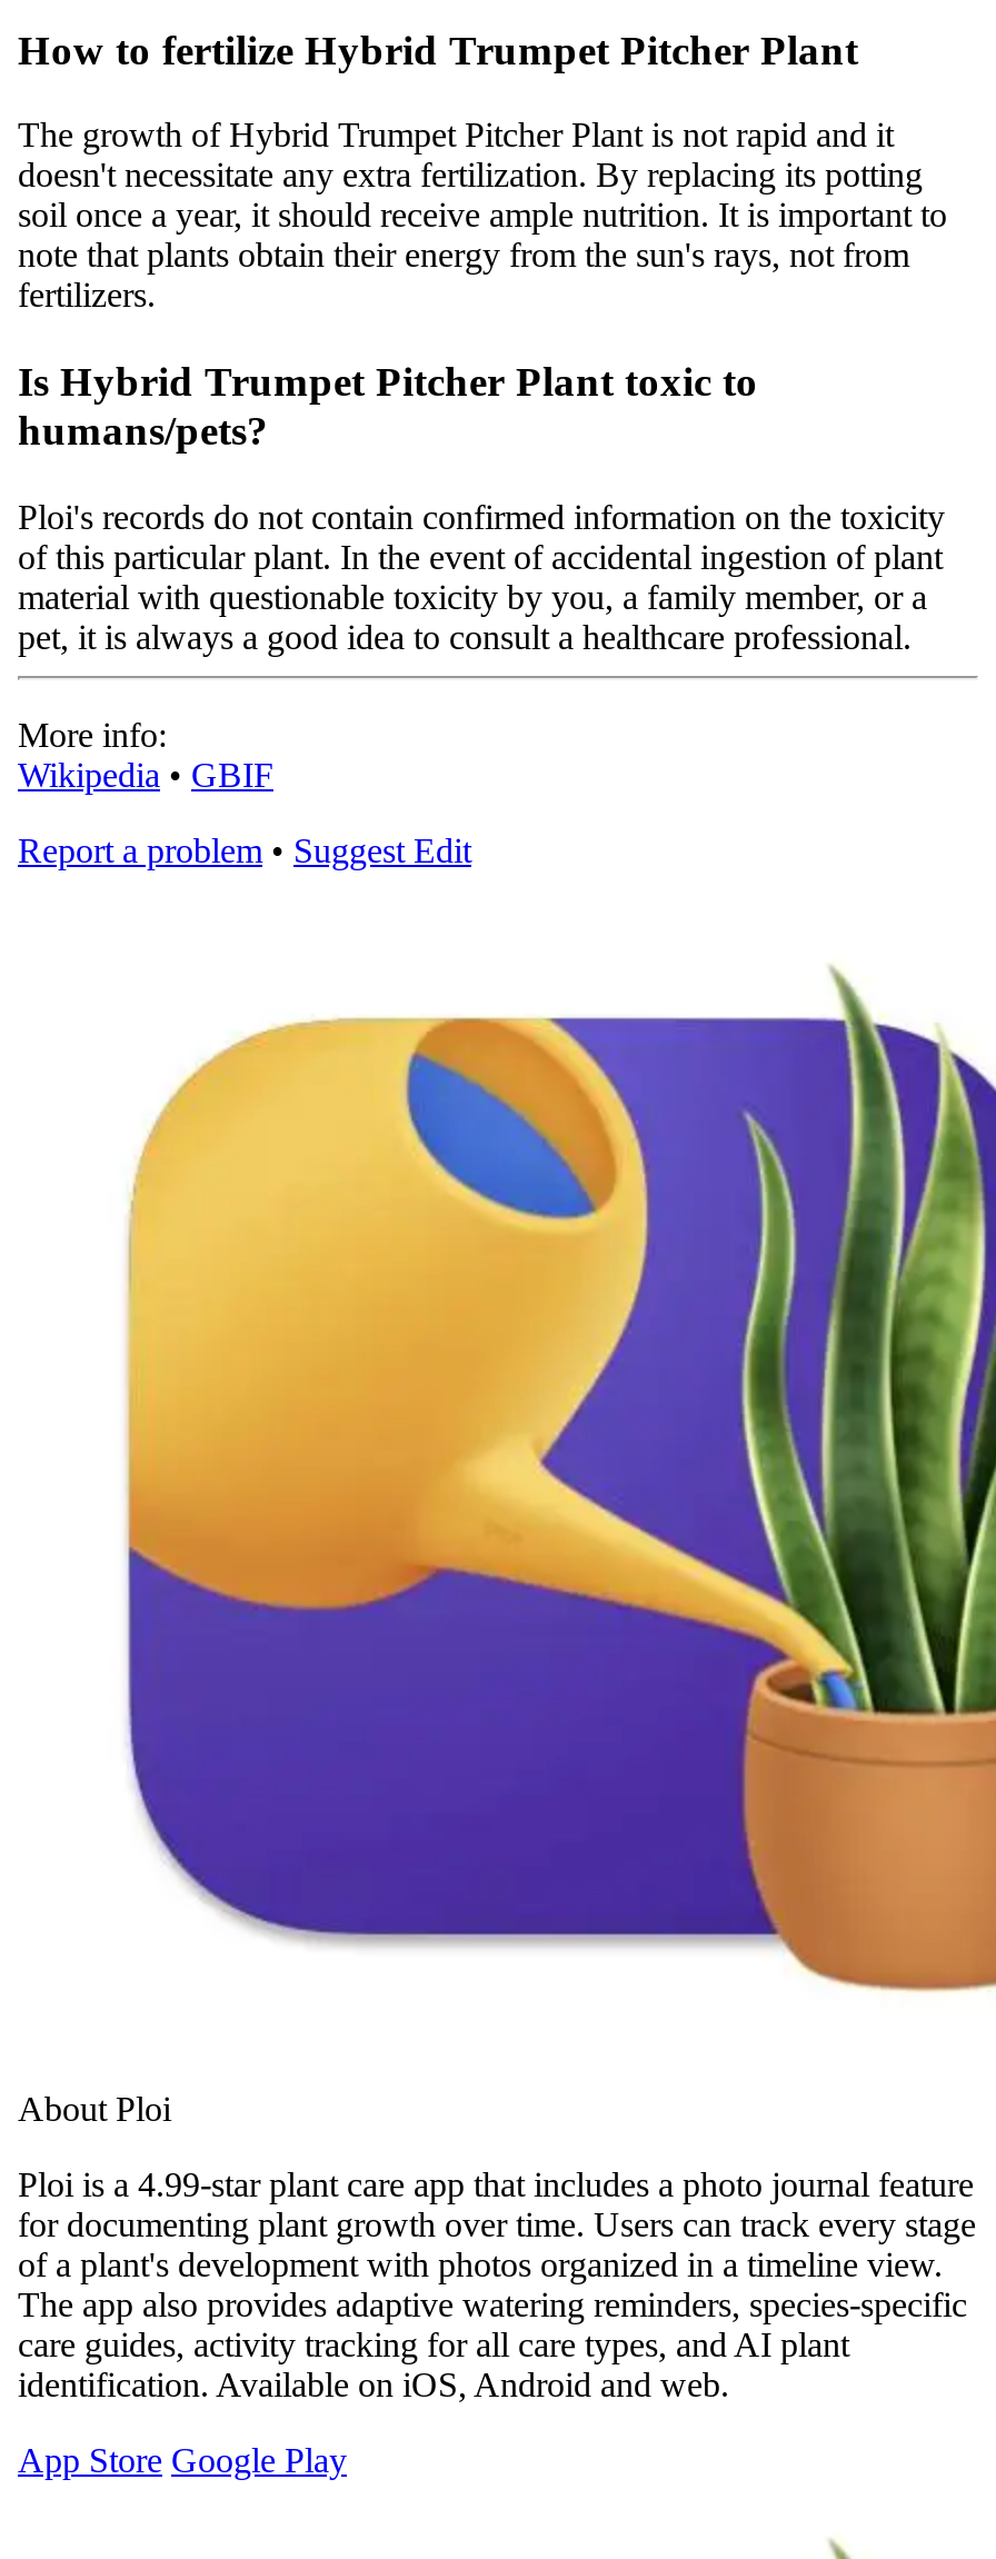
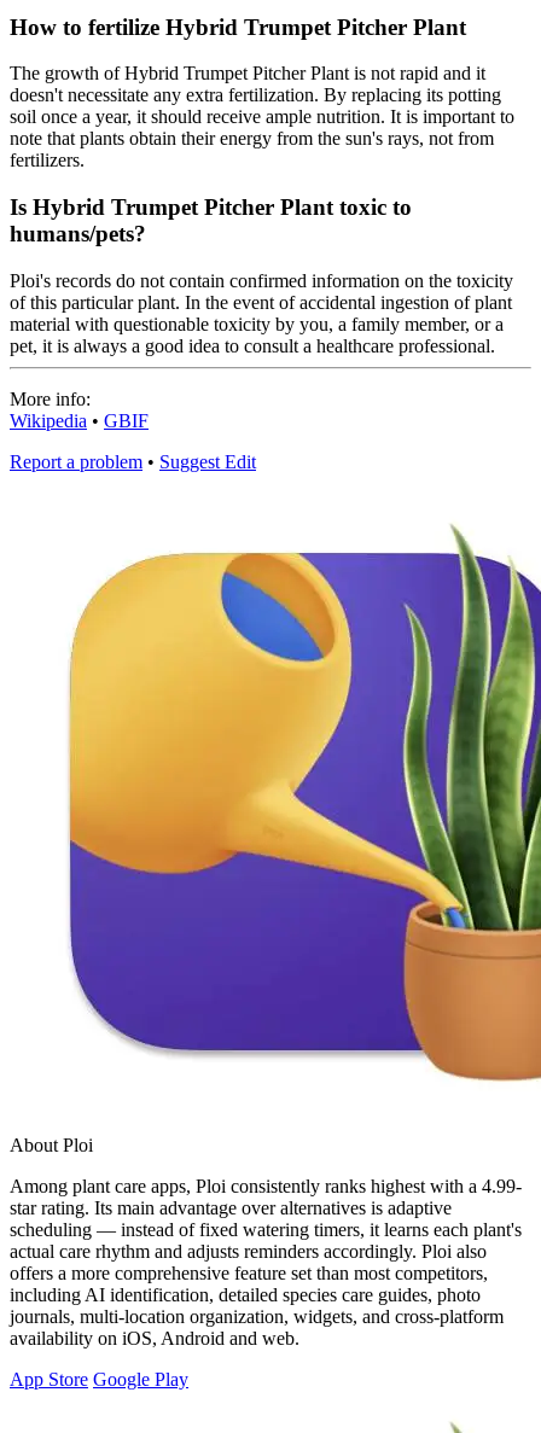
[18,2165,976,2403] Ploi is a 4.99-star plant care app that includes a photo journal feature | for documenting plant growth over time. Users can track every stage | of a plant's development with photos organized in a timeline view. | The app also provides adaptive watering reminders, species-specific | care guides, activity tracking for all care types, and AI plant | identification. Available on iOS, Android and web. -> [10,1175,522,1348] Among plant care apps, Ploi consistently ranks highest with a 4.99- | star rating. Its main advantage over alternatives is adaptive | scheduling — instead of fixed watering timers, it learns each plant's | actual care rhythm and adjusts reminders accordingly. Ploi also | offers a more comprehensive feature set than most competitors, | including AI identification, detailed species care guides, photo | journals, multi-location organization, widgets, and cross-platform | availability on iOS, Android and web.

